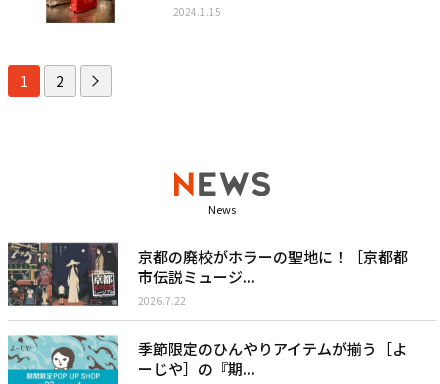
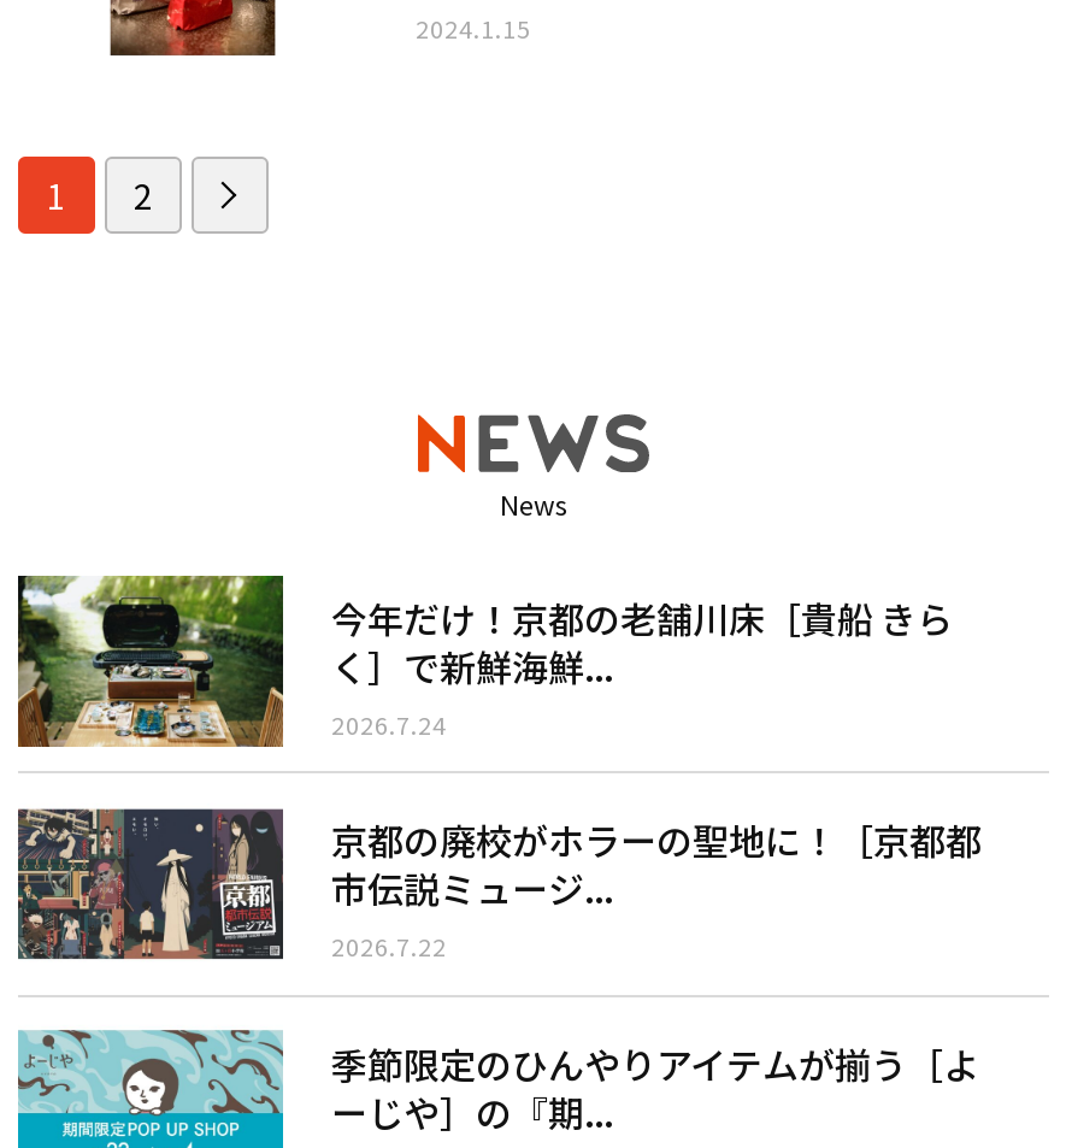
none -> [16,571,953,749] [image] | 今年だけ！京都の老舗川床［貴船 きら | く］で新鮮海鮮... | 2026.7.24

